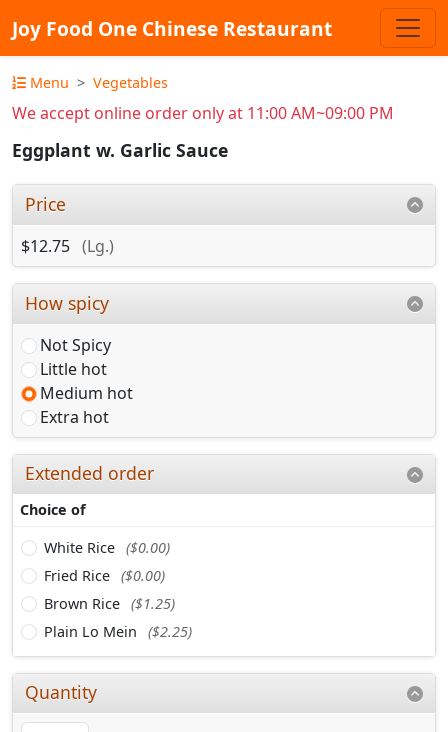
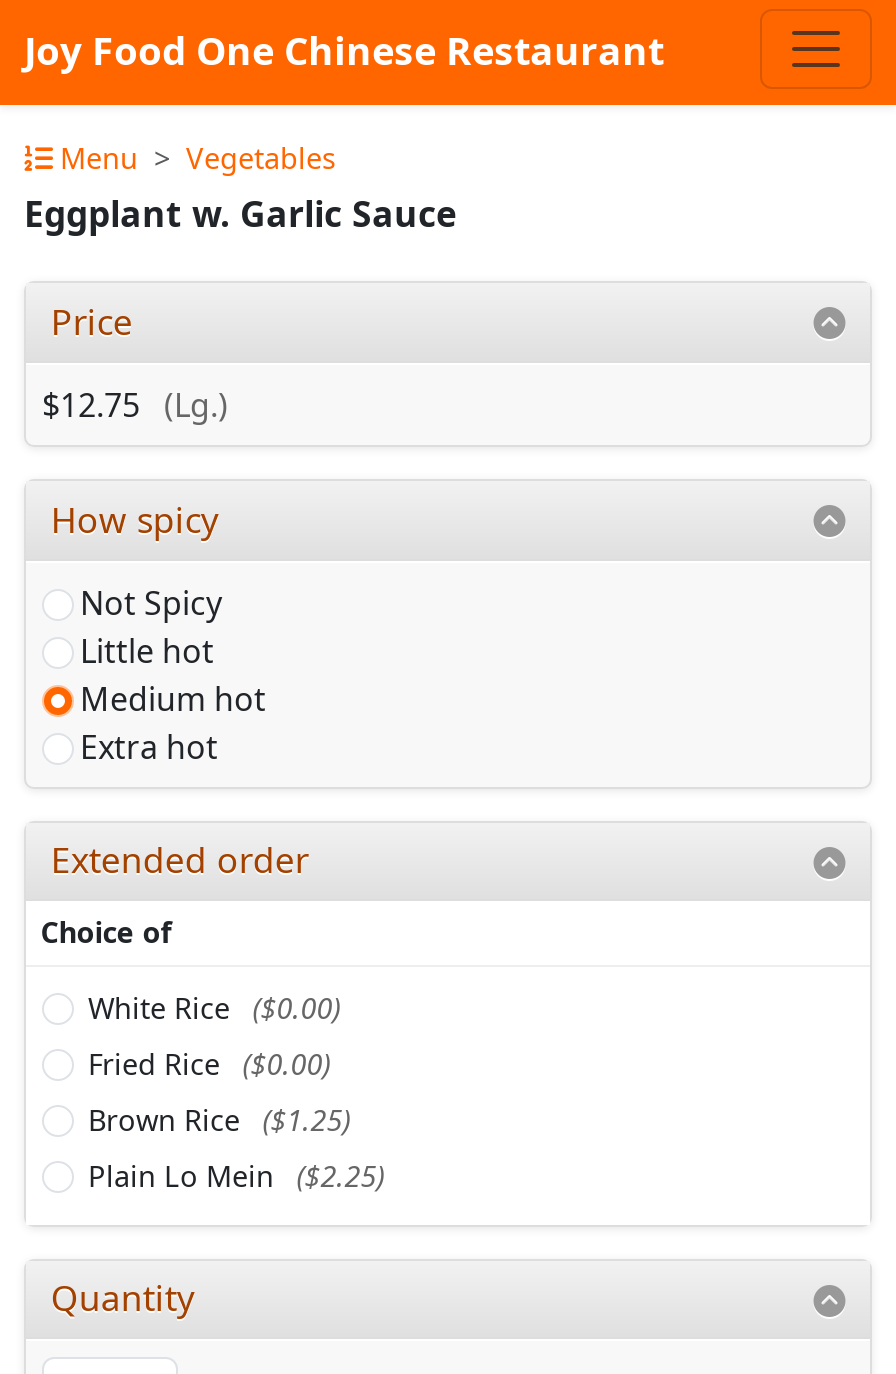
[12,102,394,124] We accept online order only at 11:00 AM~09:00 PM -> none

